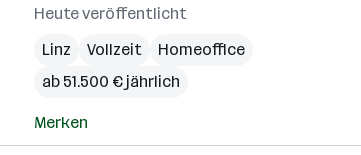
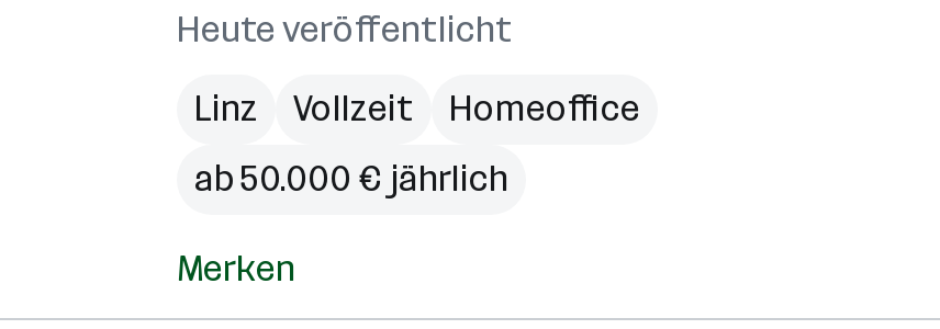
[42,72,180,91] ab 51.500 € jährlich -> [194,158,508,200] ab 50.000 € jährlich

